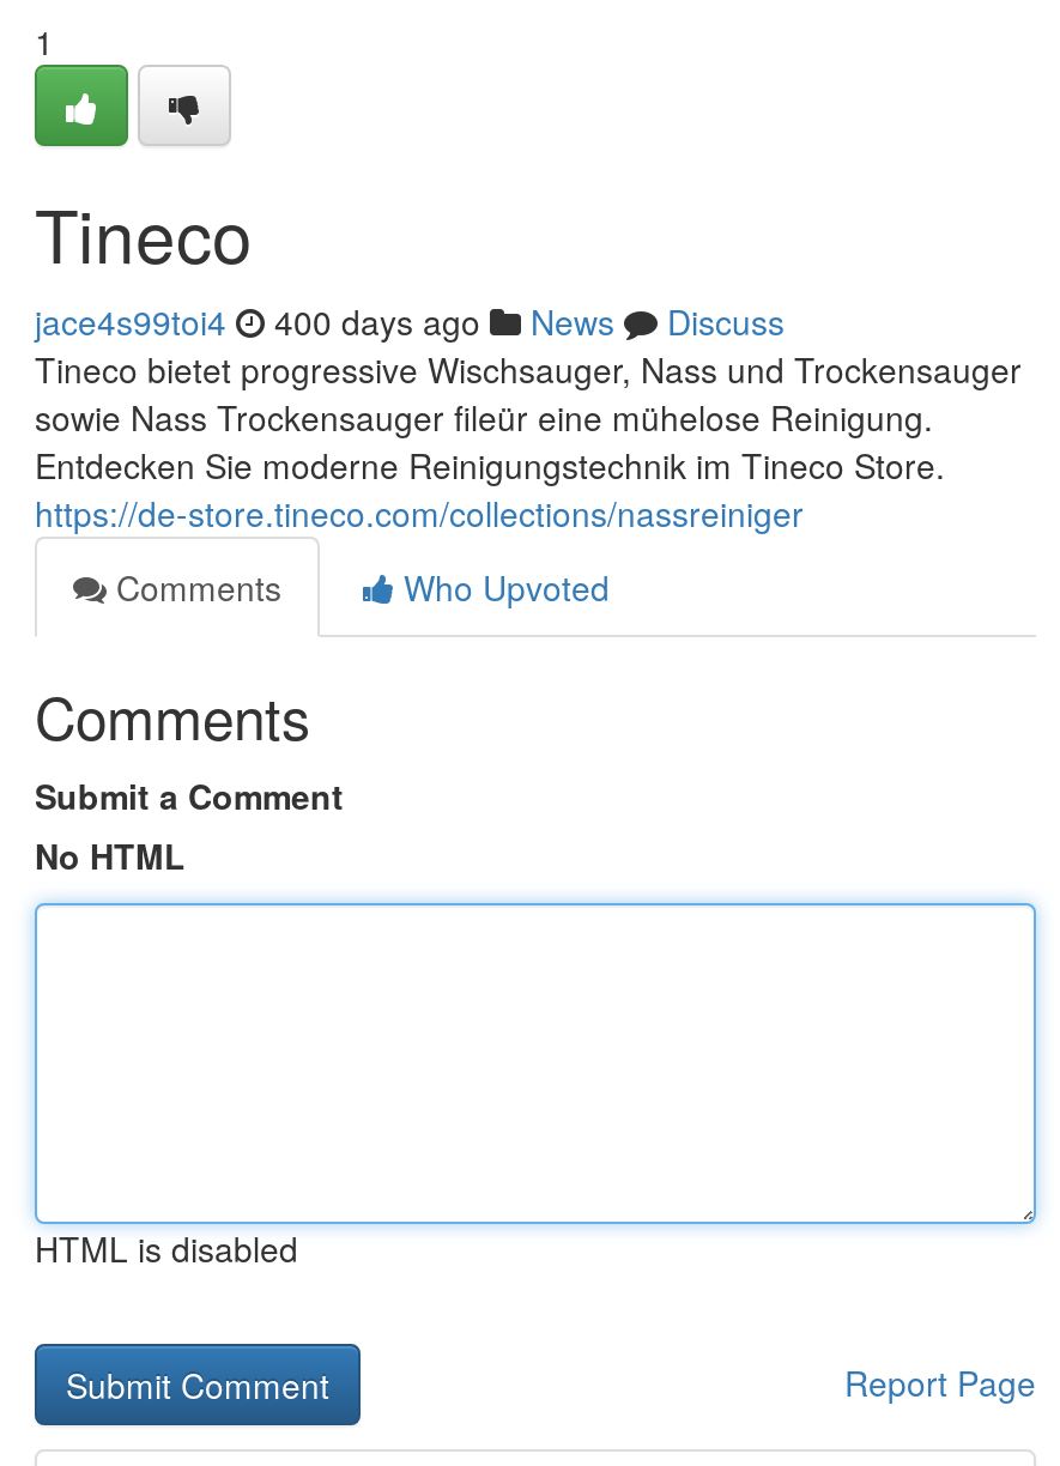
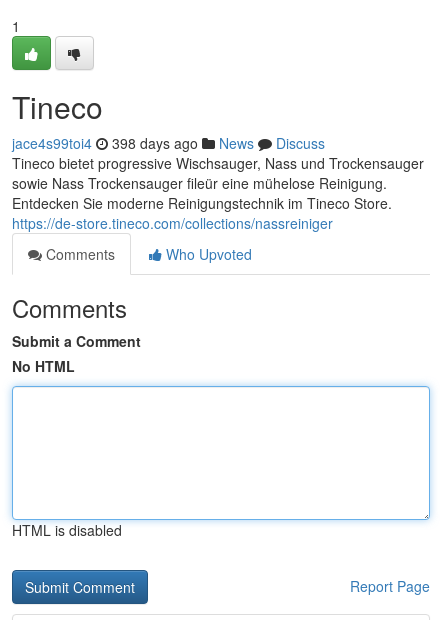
[35,297,785,345] jace4s99toi4 400 days ago News Discuss -> [12,133,325,153] jace4s99toi4 398 days ago News Discuss

